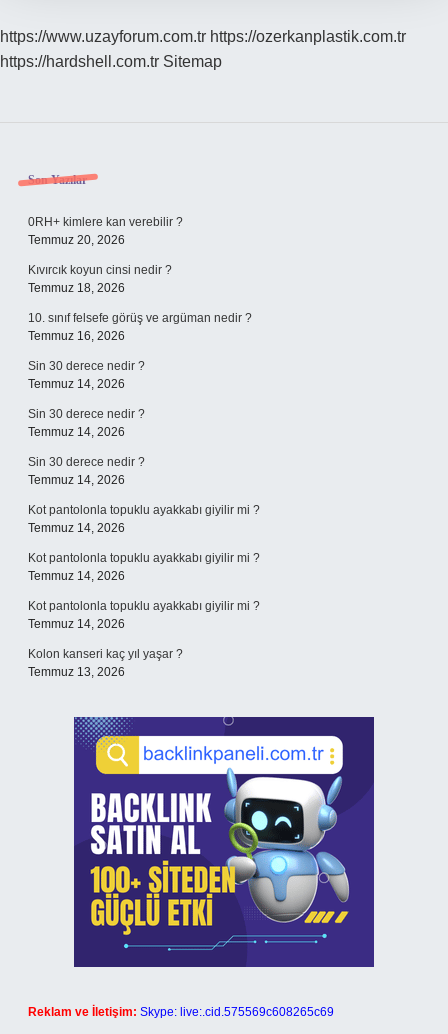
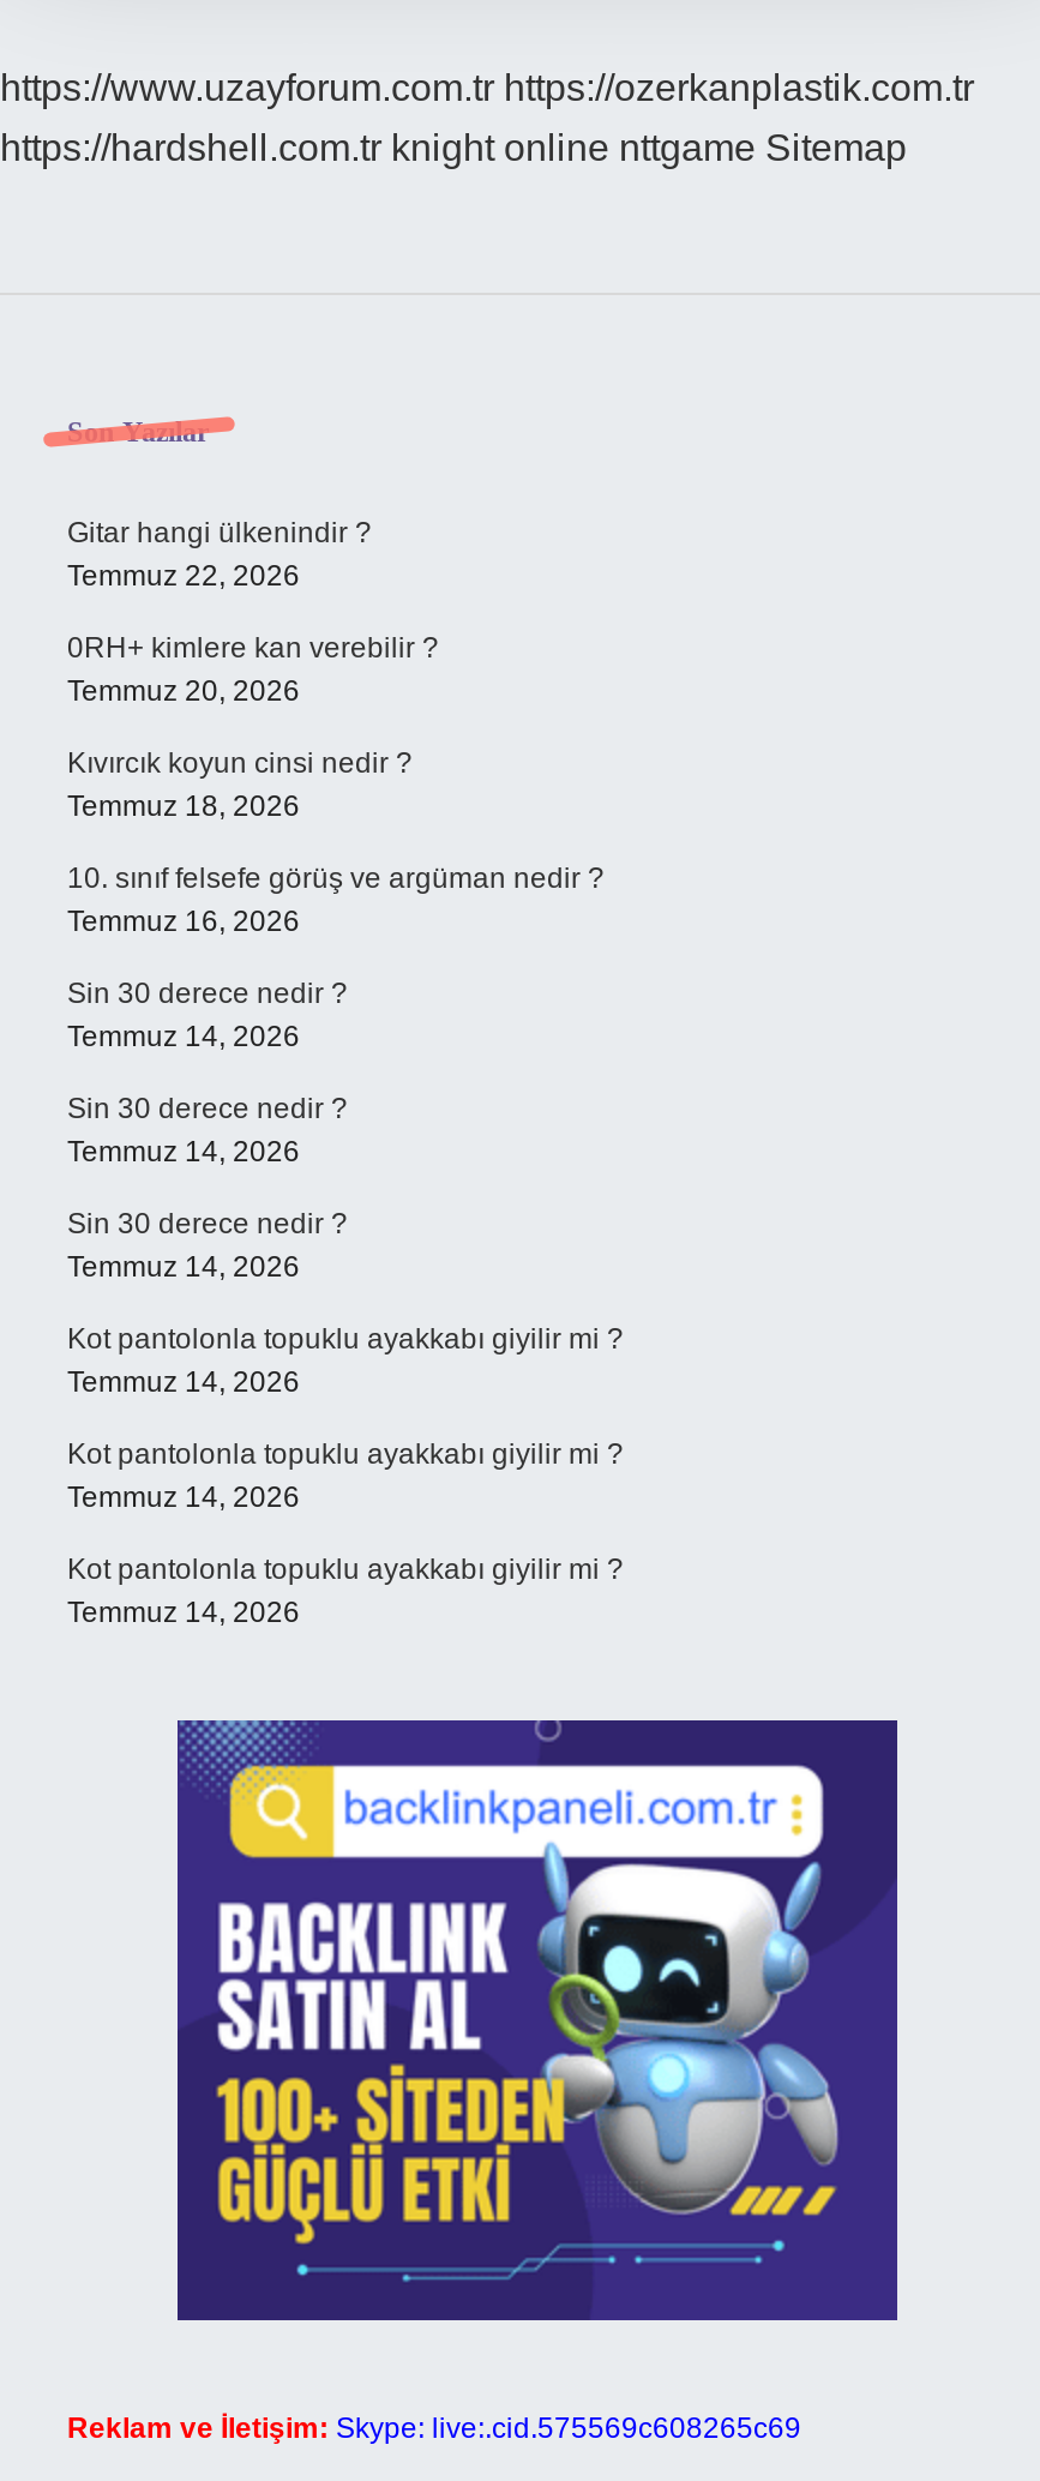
[0,53,222,70] https://hardshell.com.tr Sitemap -> [0,127,907,168] https://hardshell.com.tr knight online nttgame Sitemap
none -> [67,516,372,593] Gitar hangi ülkenindir ? | Temmuz 22, 2026
moved [28,215,260,631] -> [67,631,624,1629]: 0RH+ kimlere kan verebilir ? | Temmuz 20, 2026 | Kıvırcık koyun cinsi nedir ? | ... | Kot pantolonla topuklu ayakkabı giyilir mi ? | Temmuz 14, 2026
[28,647,183,679] Kolon kanseri kaç yıl yaşar ? | Temmuz 13, 2026 -> none

